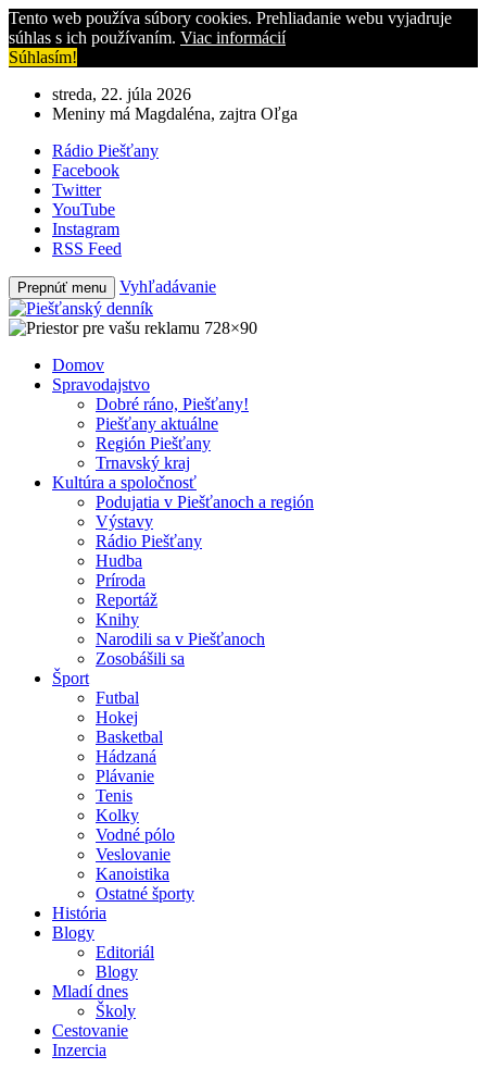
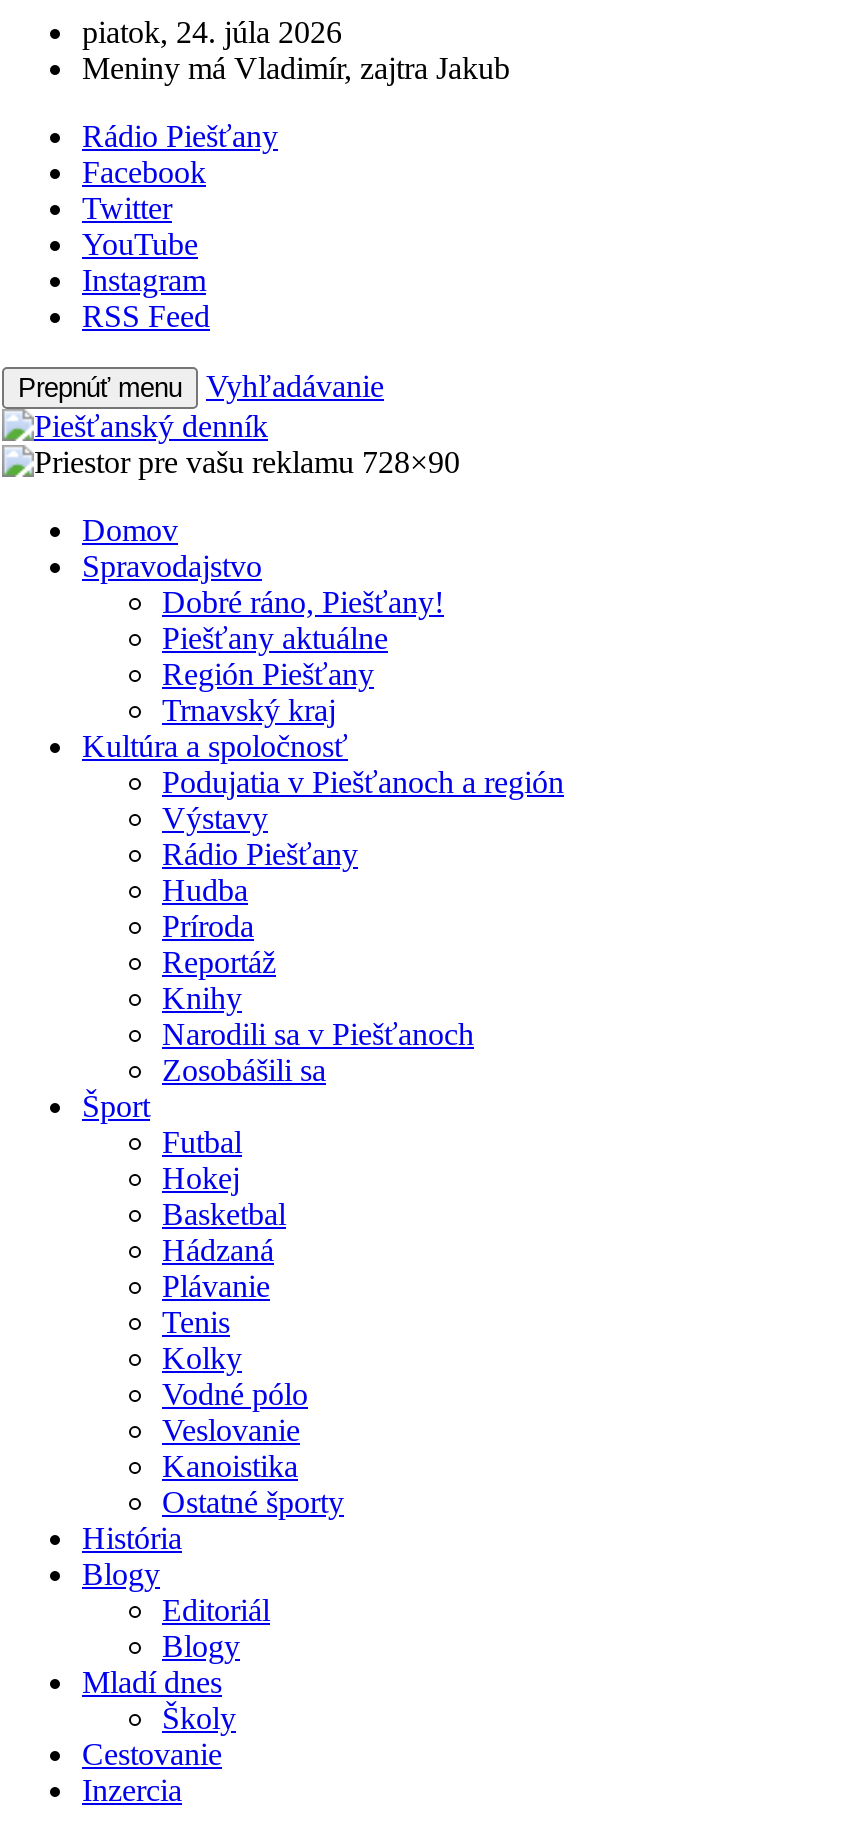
[9,9,452,123] Tento web používa súbory cookies. Prehliadanie webu vyjadruje | súhlas s ich používaním. Viac informácií | Súhlasím! | streda, 22. júla 2026 | Meniny má Magdaléna, zajtra Oľga -> [82,15,510,85] piatok, 24. júla 2026 | Meniny má Vladimír, zajtra Jakub

